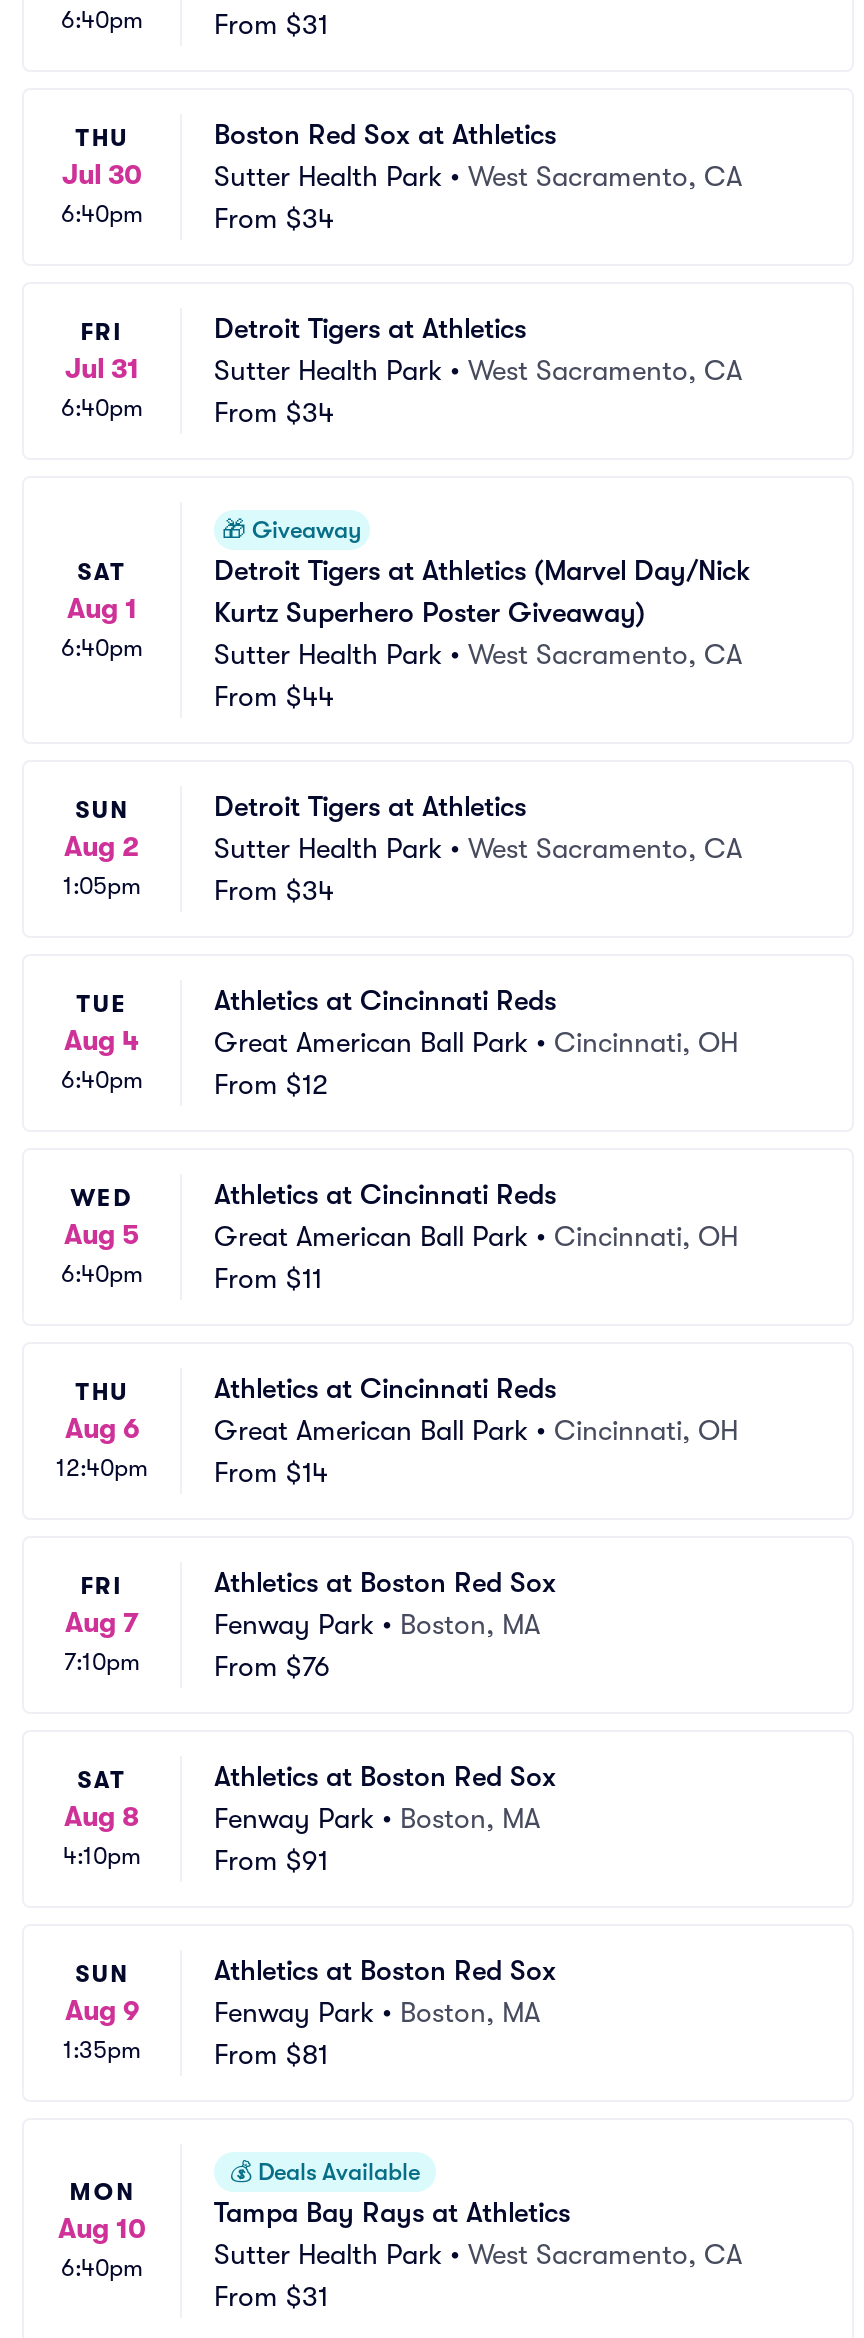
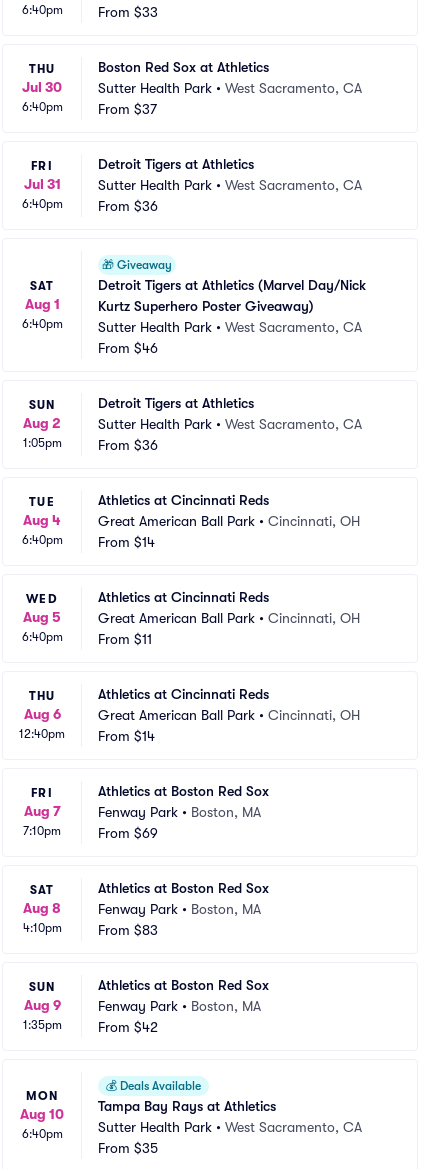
[214,8,328,40] From $31 -> [98,4,158,20] From $33
[214,202,334,234] From $34 -> [98,101,157,117] From $37
[214,396,334,428] From $34 -> [98,198,158,214] From $36
[214,680,334,712] From $44 -> [98,340,158,356] From $46
[214,874,334,906] From $34 -> [98,437,158,453] From $36
[214,1068,328,1100] From $12 -> [98,534,155,550] From $14
[214,1650,330,1682] From $76 -> [98,825,158,841] From $69
[214,1844,328,1876] From $91 -> [98,922,158,938] From $83
[214,2038,328,2070] From $81 -> [98,1019,158,1035] From $42
[214,2280,328,2312] From $31 -> [98,1140,158,1156] From $35

